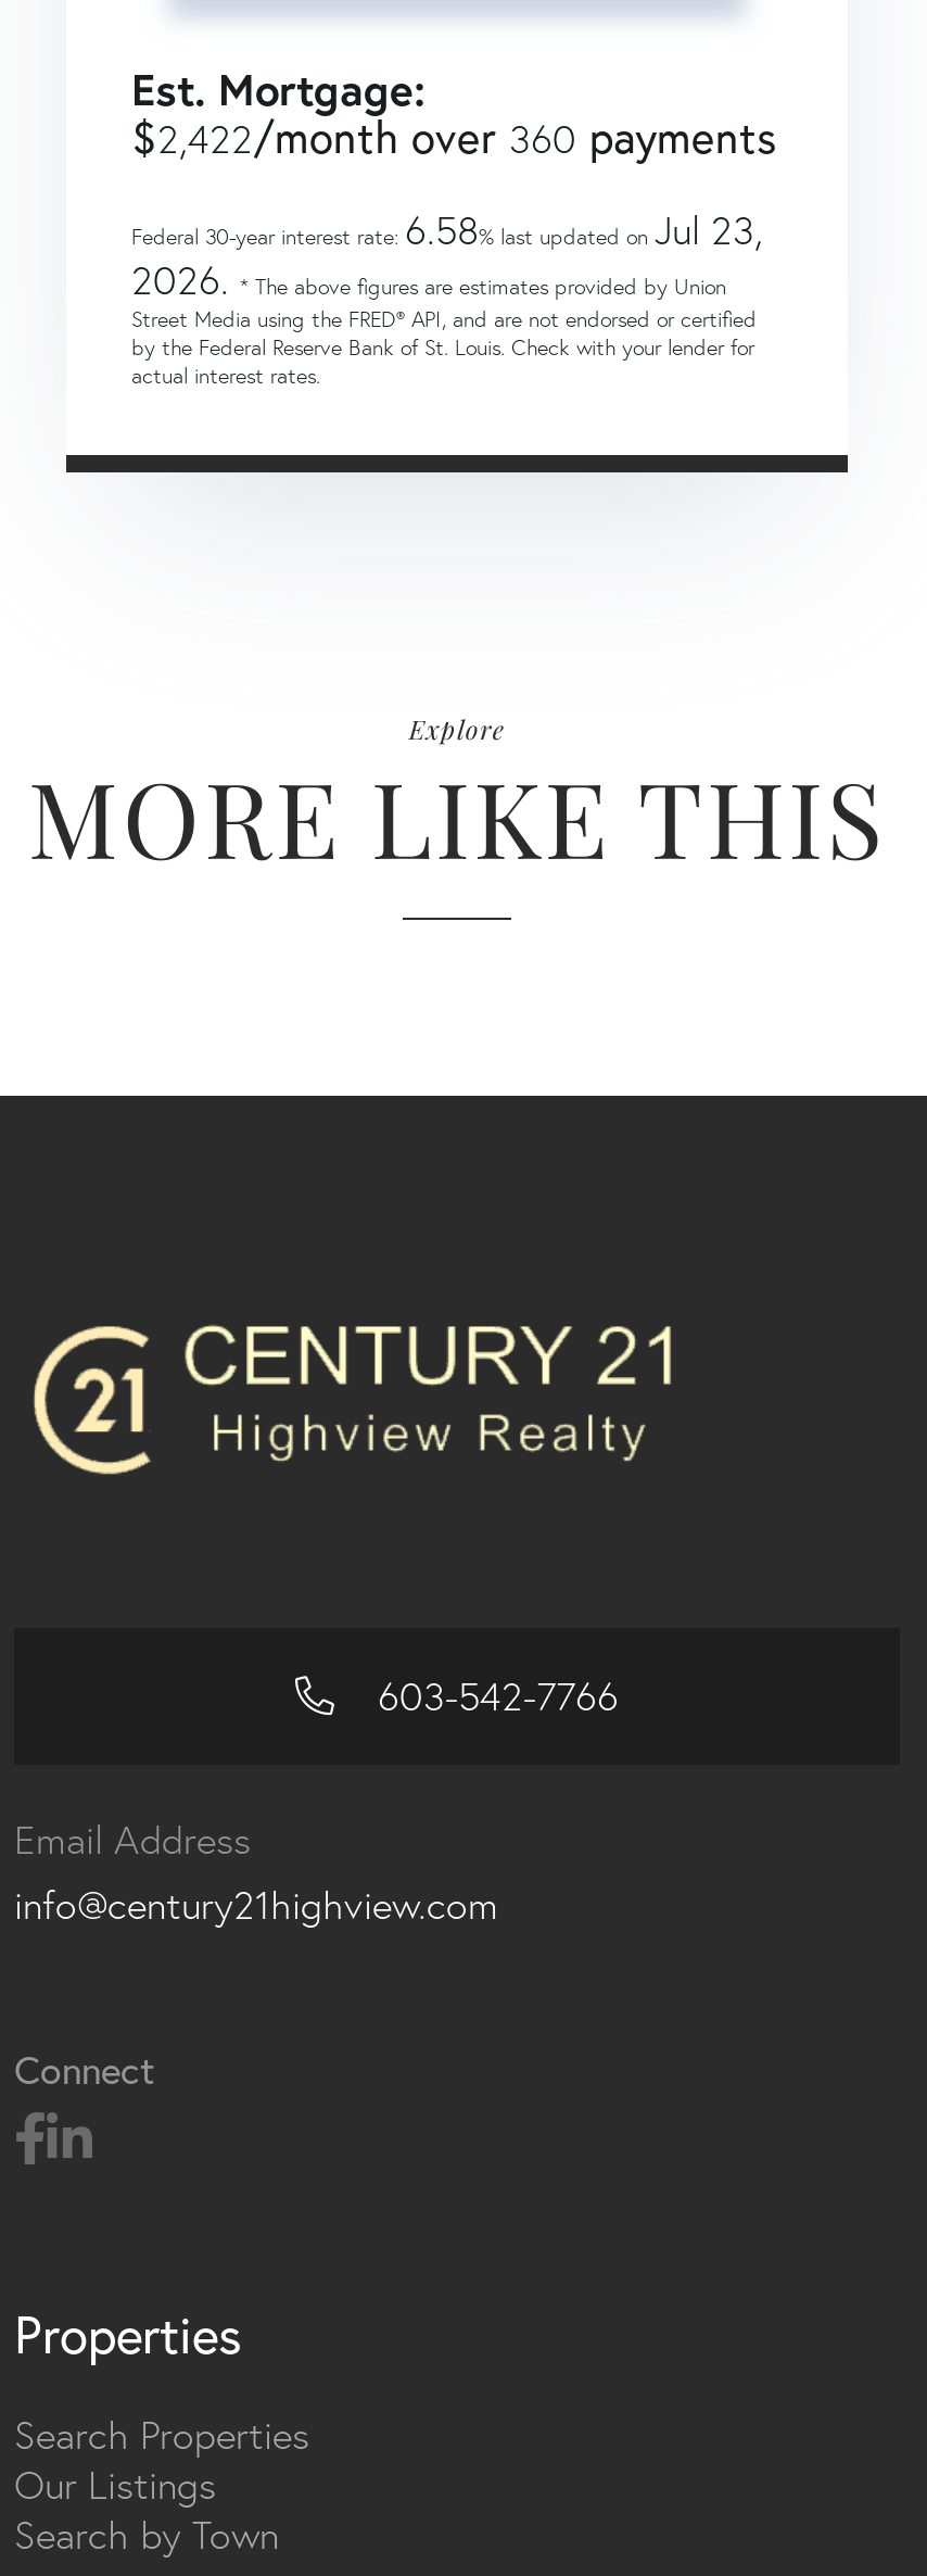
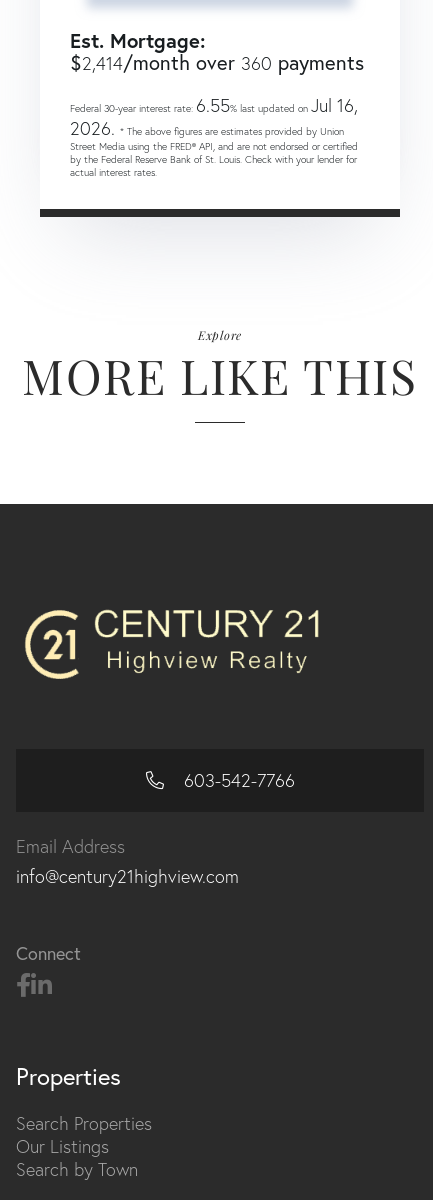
[131,109,776,163] $2,422/month over 360 payments -> [70,49,364,76] $2,414/month over 360 payments
[131,204,763,254] Federal 30-year interest rate: 6.58% last updated on Jul 23, -> [70,94,358,117] Federal 30-year interest rate: 6.55% last updated on Jul 16,

